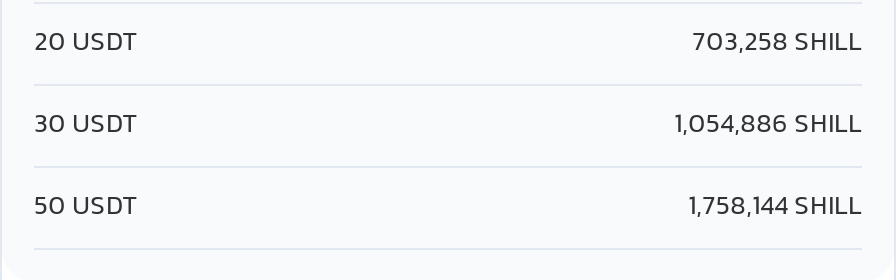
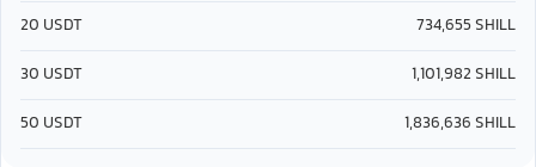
[692,22,862,66] 703,258 SHILL -> [416,13,516,39] 734,655 SHILL
[674,104,862,148] 1,054,886 SHILL -> [412,62,516,89] 1,101,982 SHILL
[688,187,862,231] 1,758,144 SHILL -> [404,111,516,138] 1,836,636 SHILL

